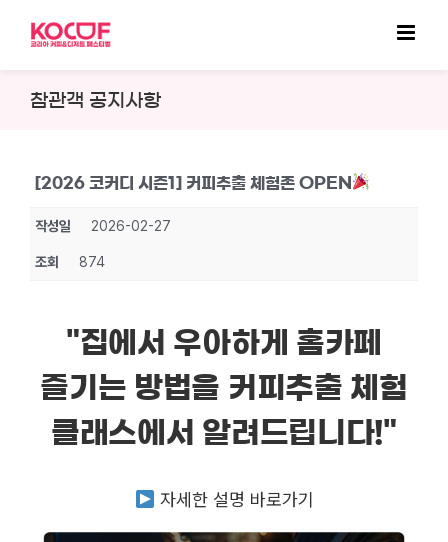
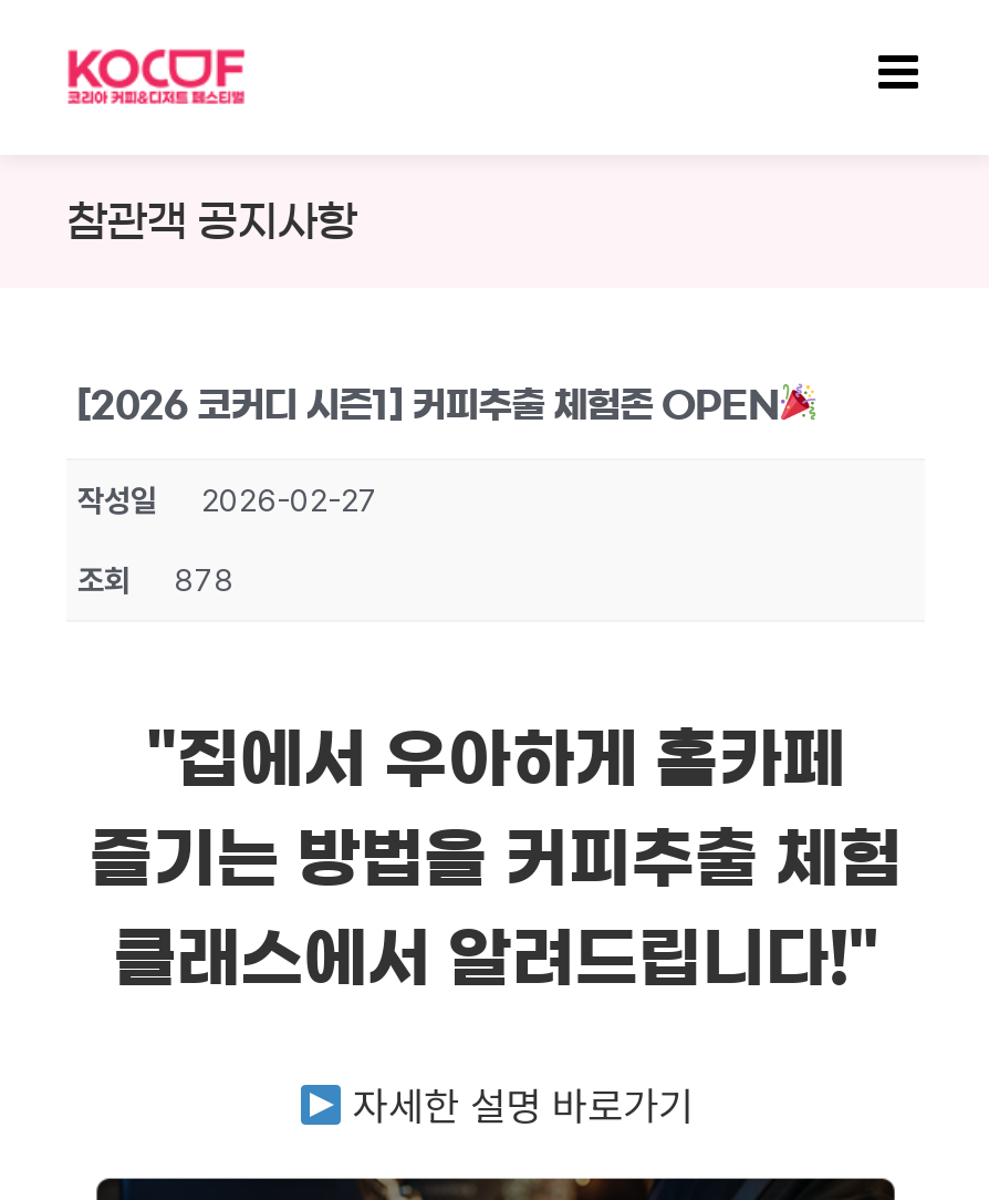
[35,254,105,270] 조회 874 -> [77,562,235,598] 조회 878

